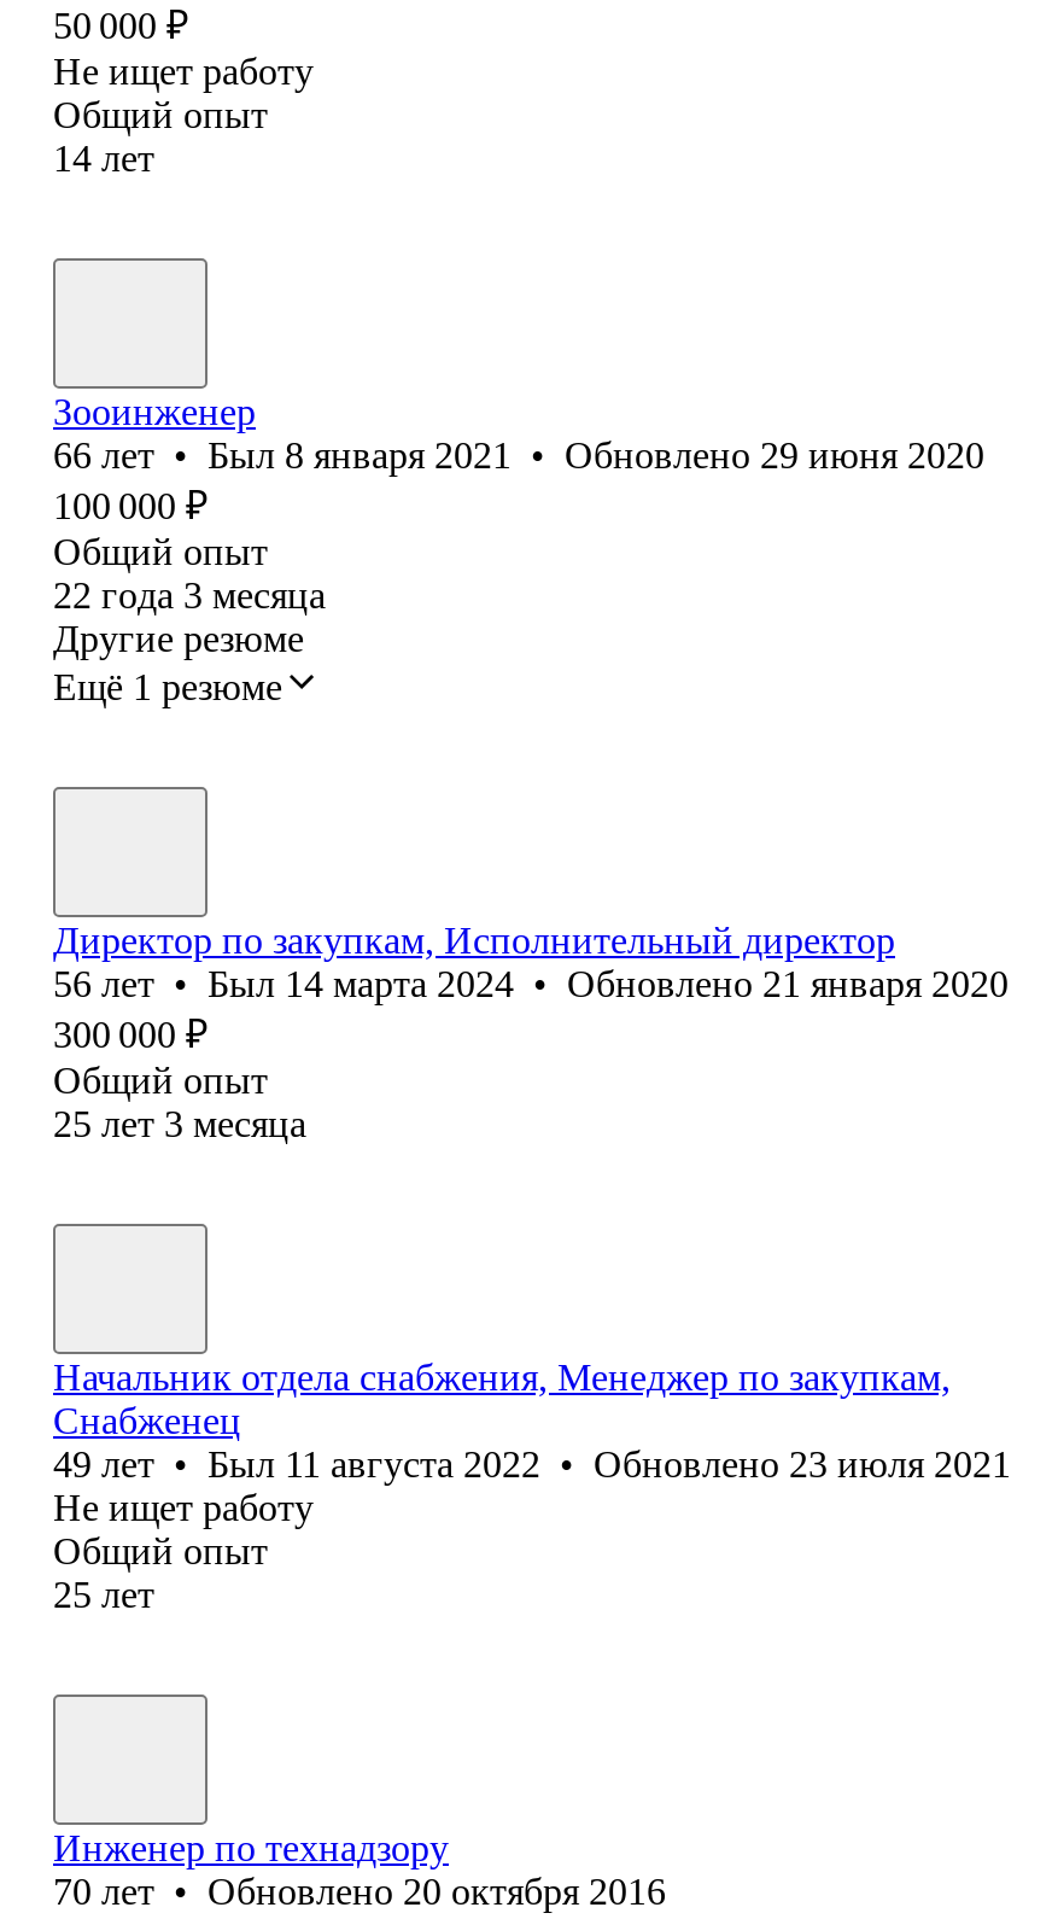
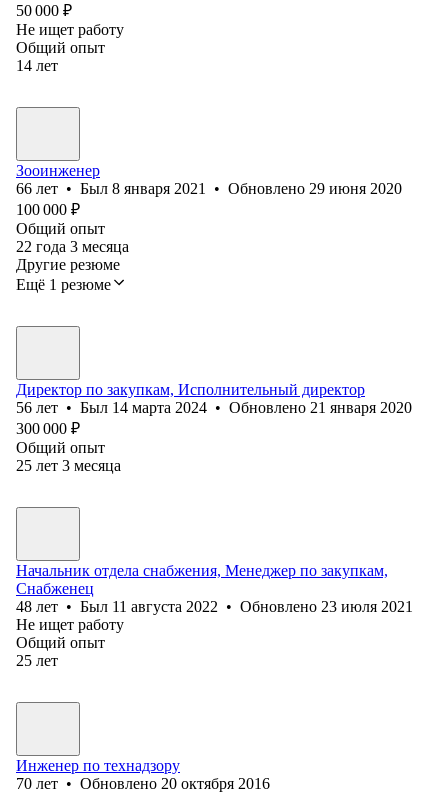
[53,1443,1011,1484] 49 лет • Был 11 августа 2022 • Обновлено 23 июля 2021 -> [16,598,413,615] 48 лет • Был 11 августа 2022 • Обновлено 23 июля 2021

